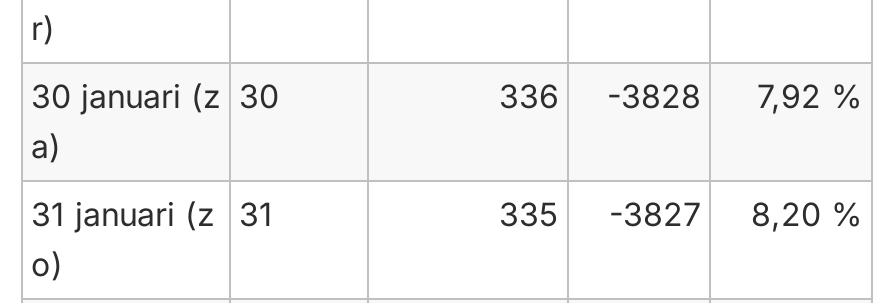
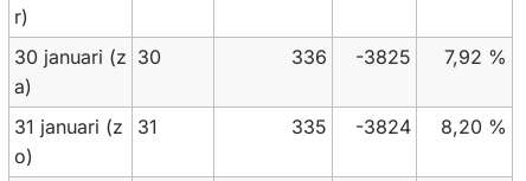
[499,76,863,116] 336 -3828 7,92 % -> [291,45,507,69] 336 -3825 7,92 %
[499,194,863,234] 335 -3827 8,20 % -> [291,115,507,138] 335 -3824 8,20 %

